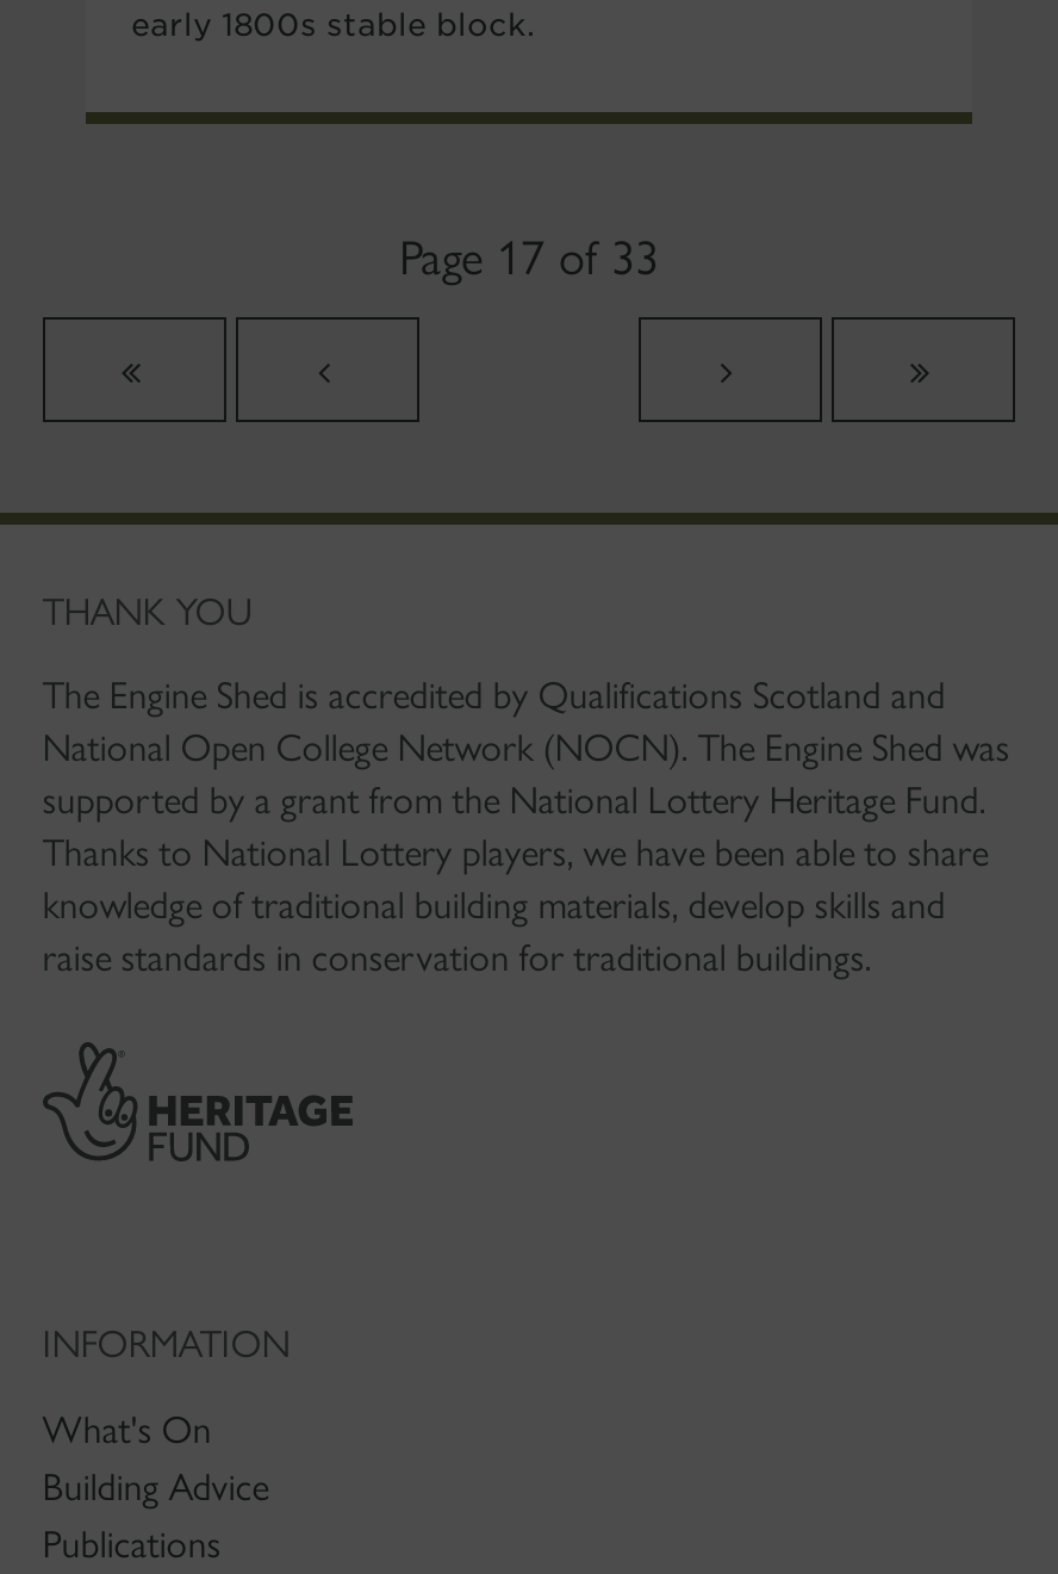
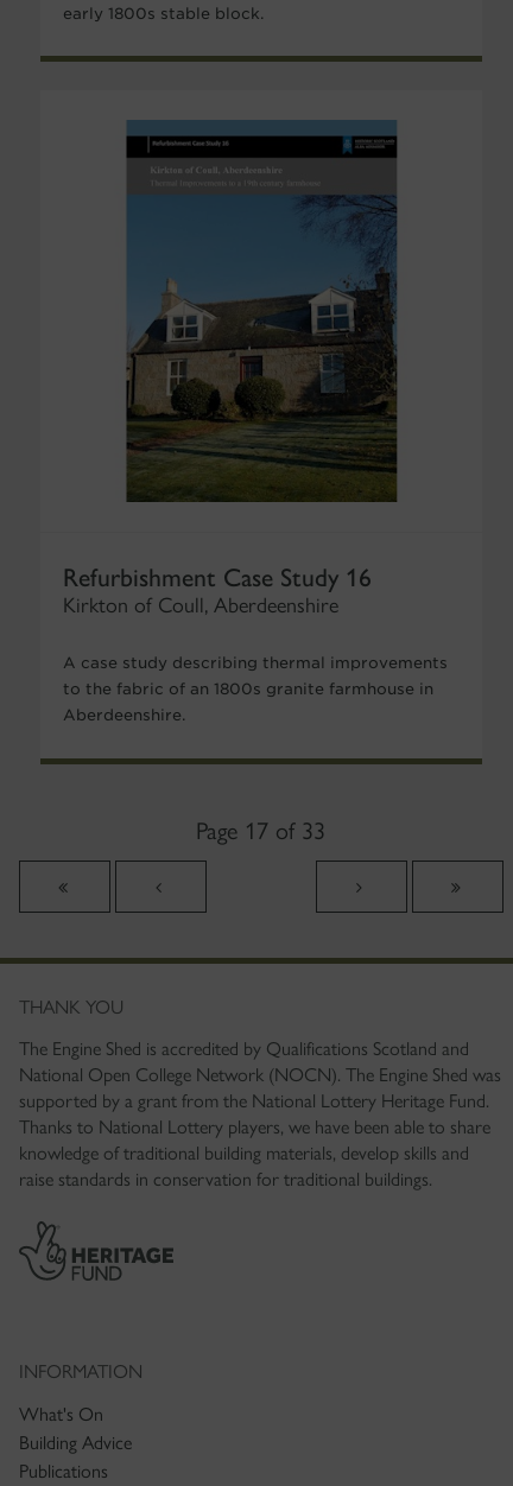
none -> [63,562,448,724] Refurbishment Case Study 16 | Kirkton of Coull, Aberdeenshire | A case study describing thermal improvements | to the fabric of an 1800s granite farmhouse in | Aberdeenshire.
none -> [125,120,398,503] [image]

